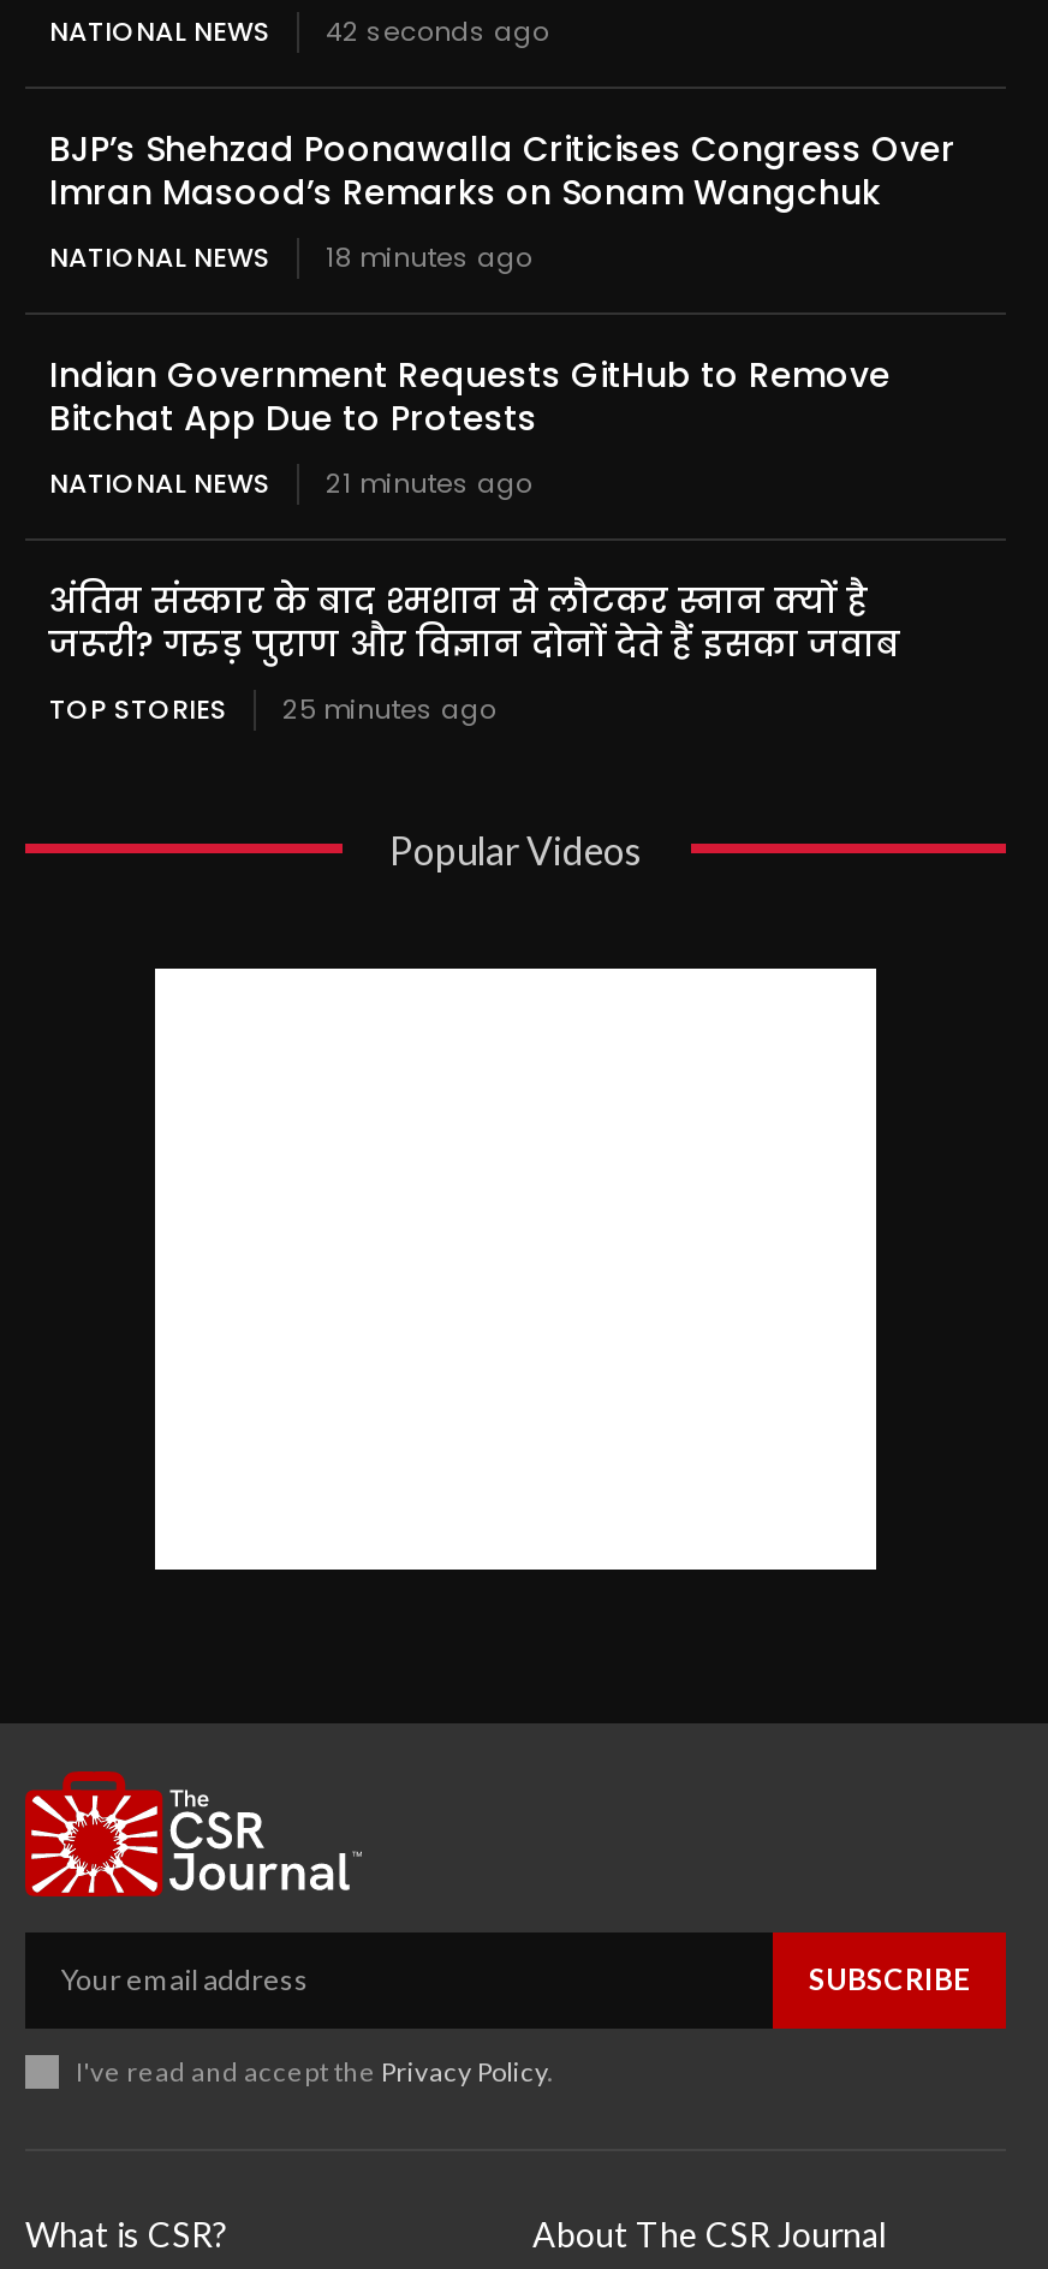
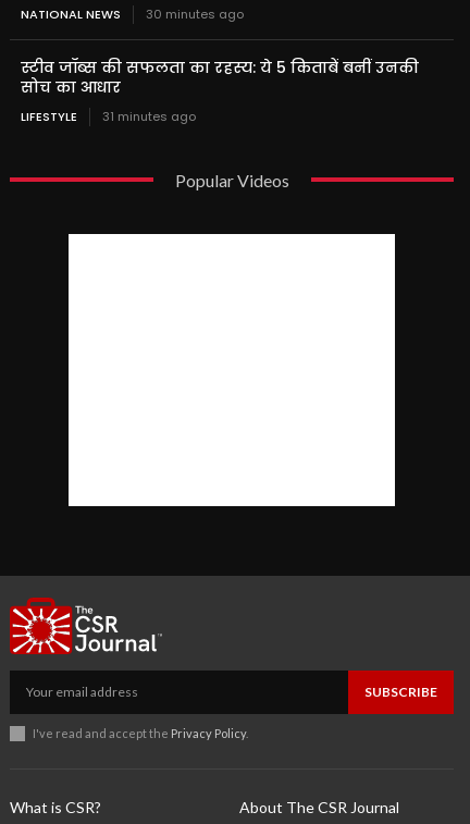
[49,12,955,728] 42 seconds ago | BJP’s Shehzad Poonawalla Criticises Congress Over | Imran Masood’s Remarks on Sonam Wangchuk | NATIONAL NEWS | 18 minutes ago | Indian Government Requests GitHub to Remove | Bitchat App Due to Protests | NATIONAL NEWS | 21 minutes ago | अंतिम संस्कार के बाद श्मशान से लौटकर स्नान क्यों है | जरूरी? गरुड़ पुराण और विज्ञान दोनों देते हैं इसका जवाब | TOP STORIES | 25 minutes ago -> [21,5,419,125] 30 minutes ago | स्टीव जॉब्स की सफलता का रहस्य: ये 5 किताबें बनीं उनकी | सोच का आधार | LIFESTYLE | 31 minutes ago

